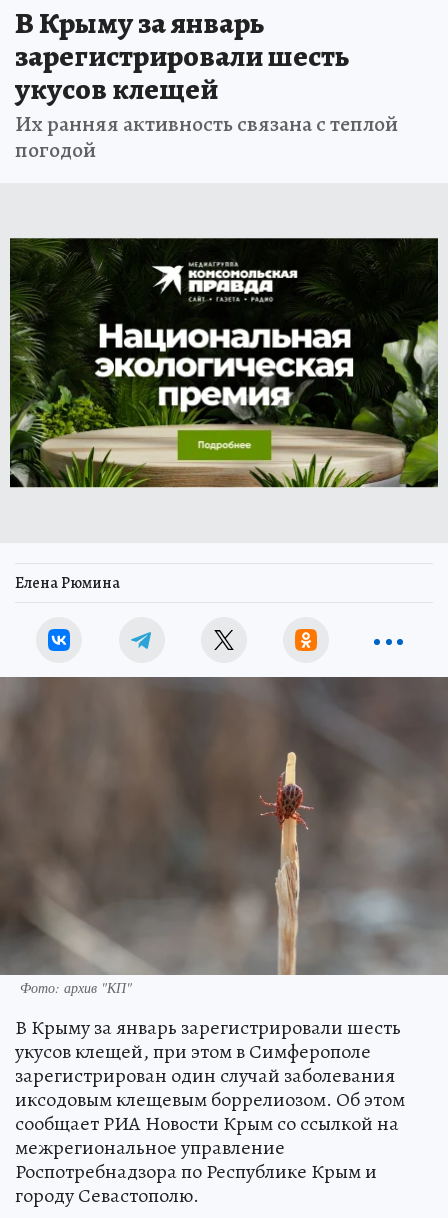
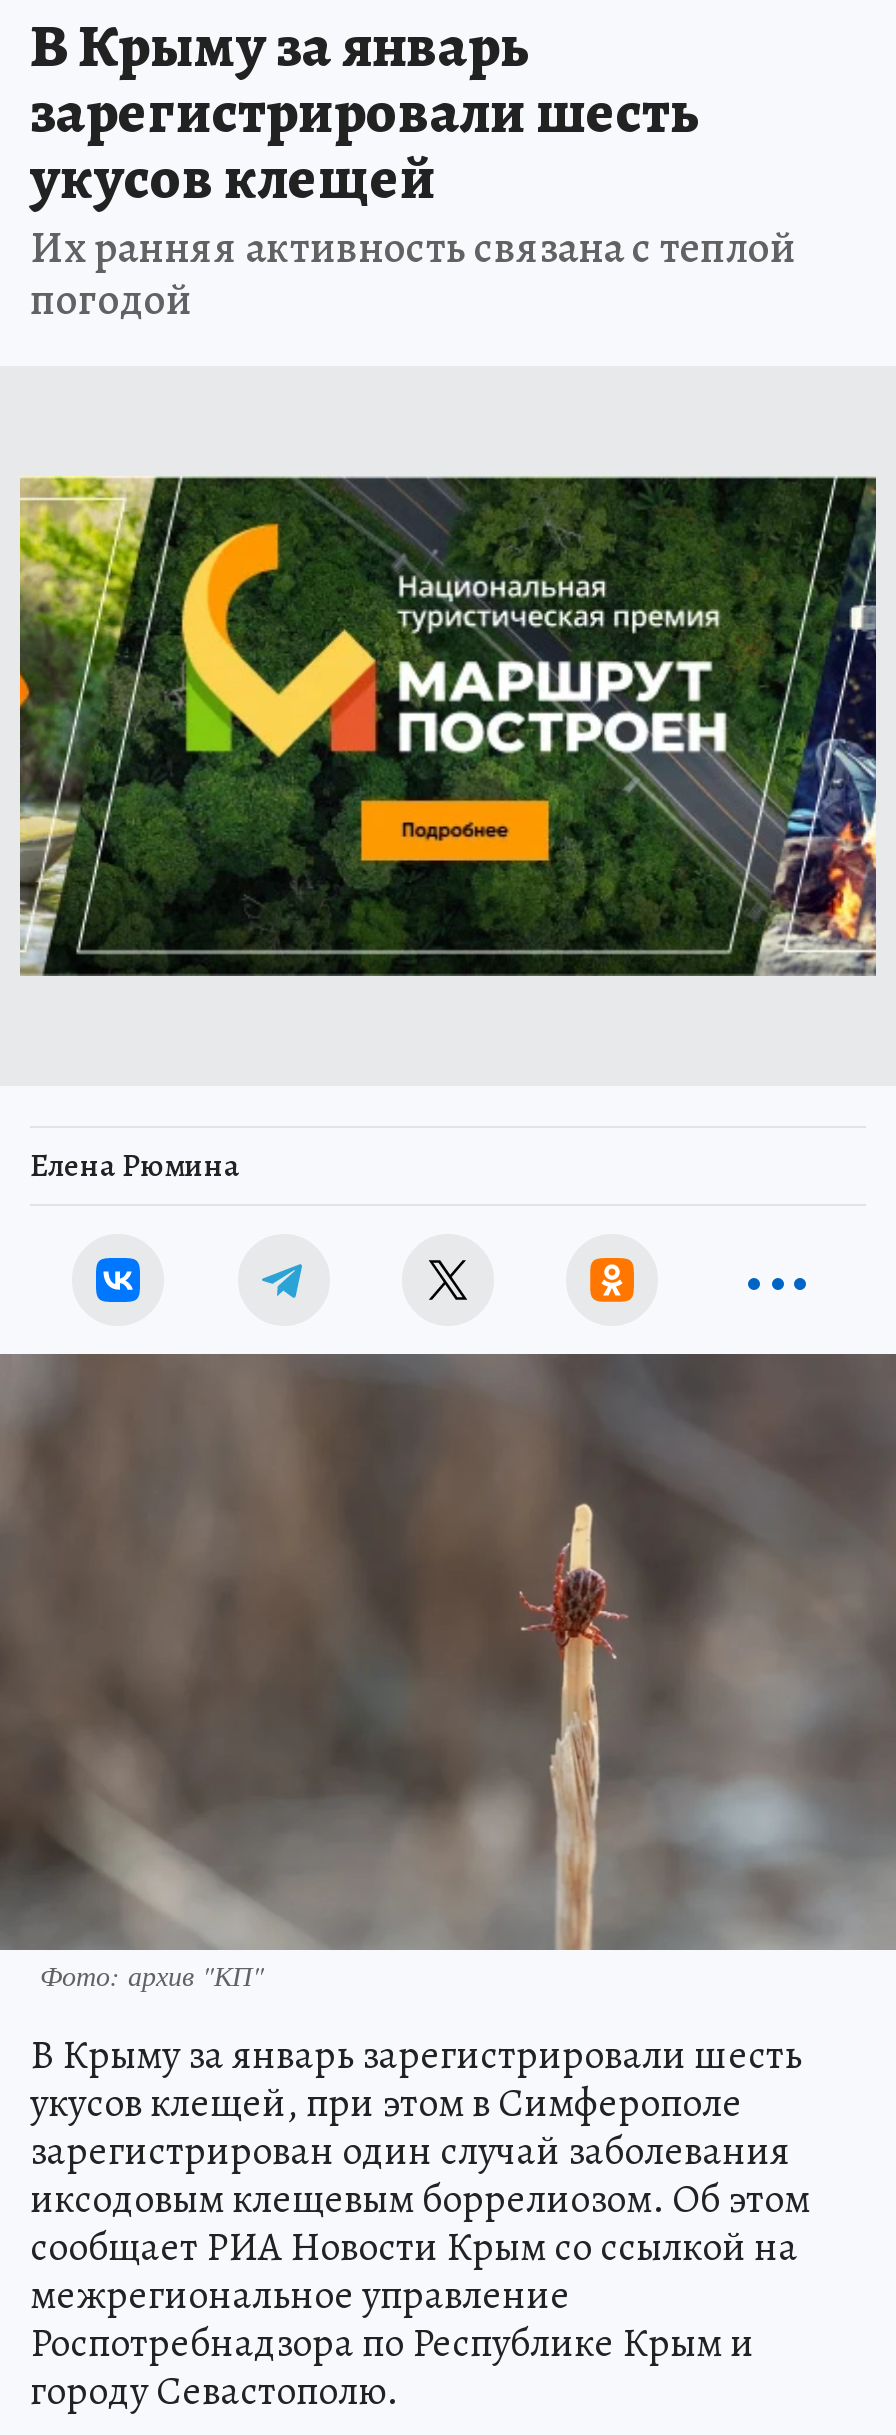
[9,237,439,488] [image] -> [18,476,878,978] [image]

